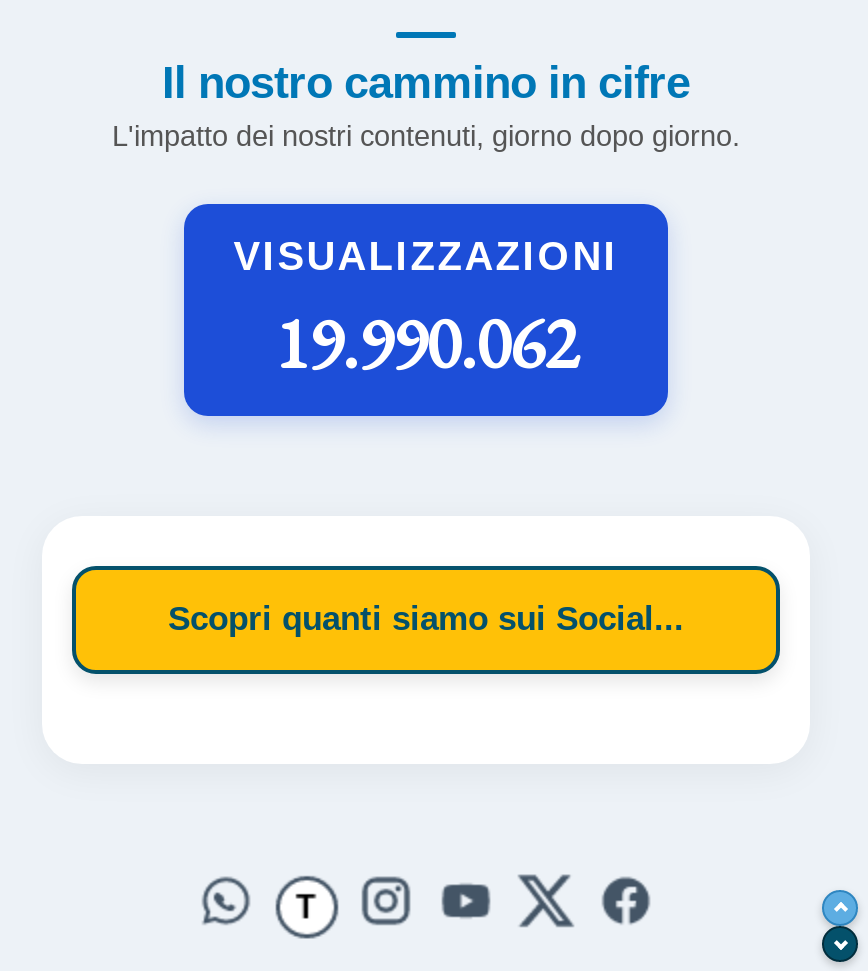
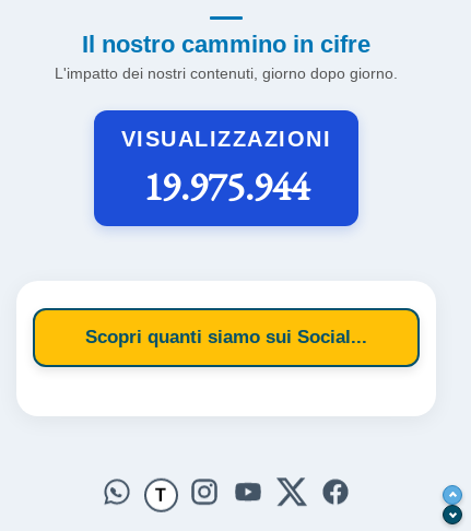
[274,295,578,389] 19.990.062 -> [143,160,309,212] 19.975.944

